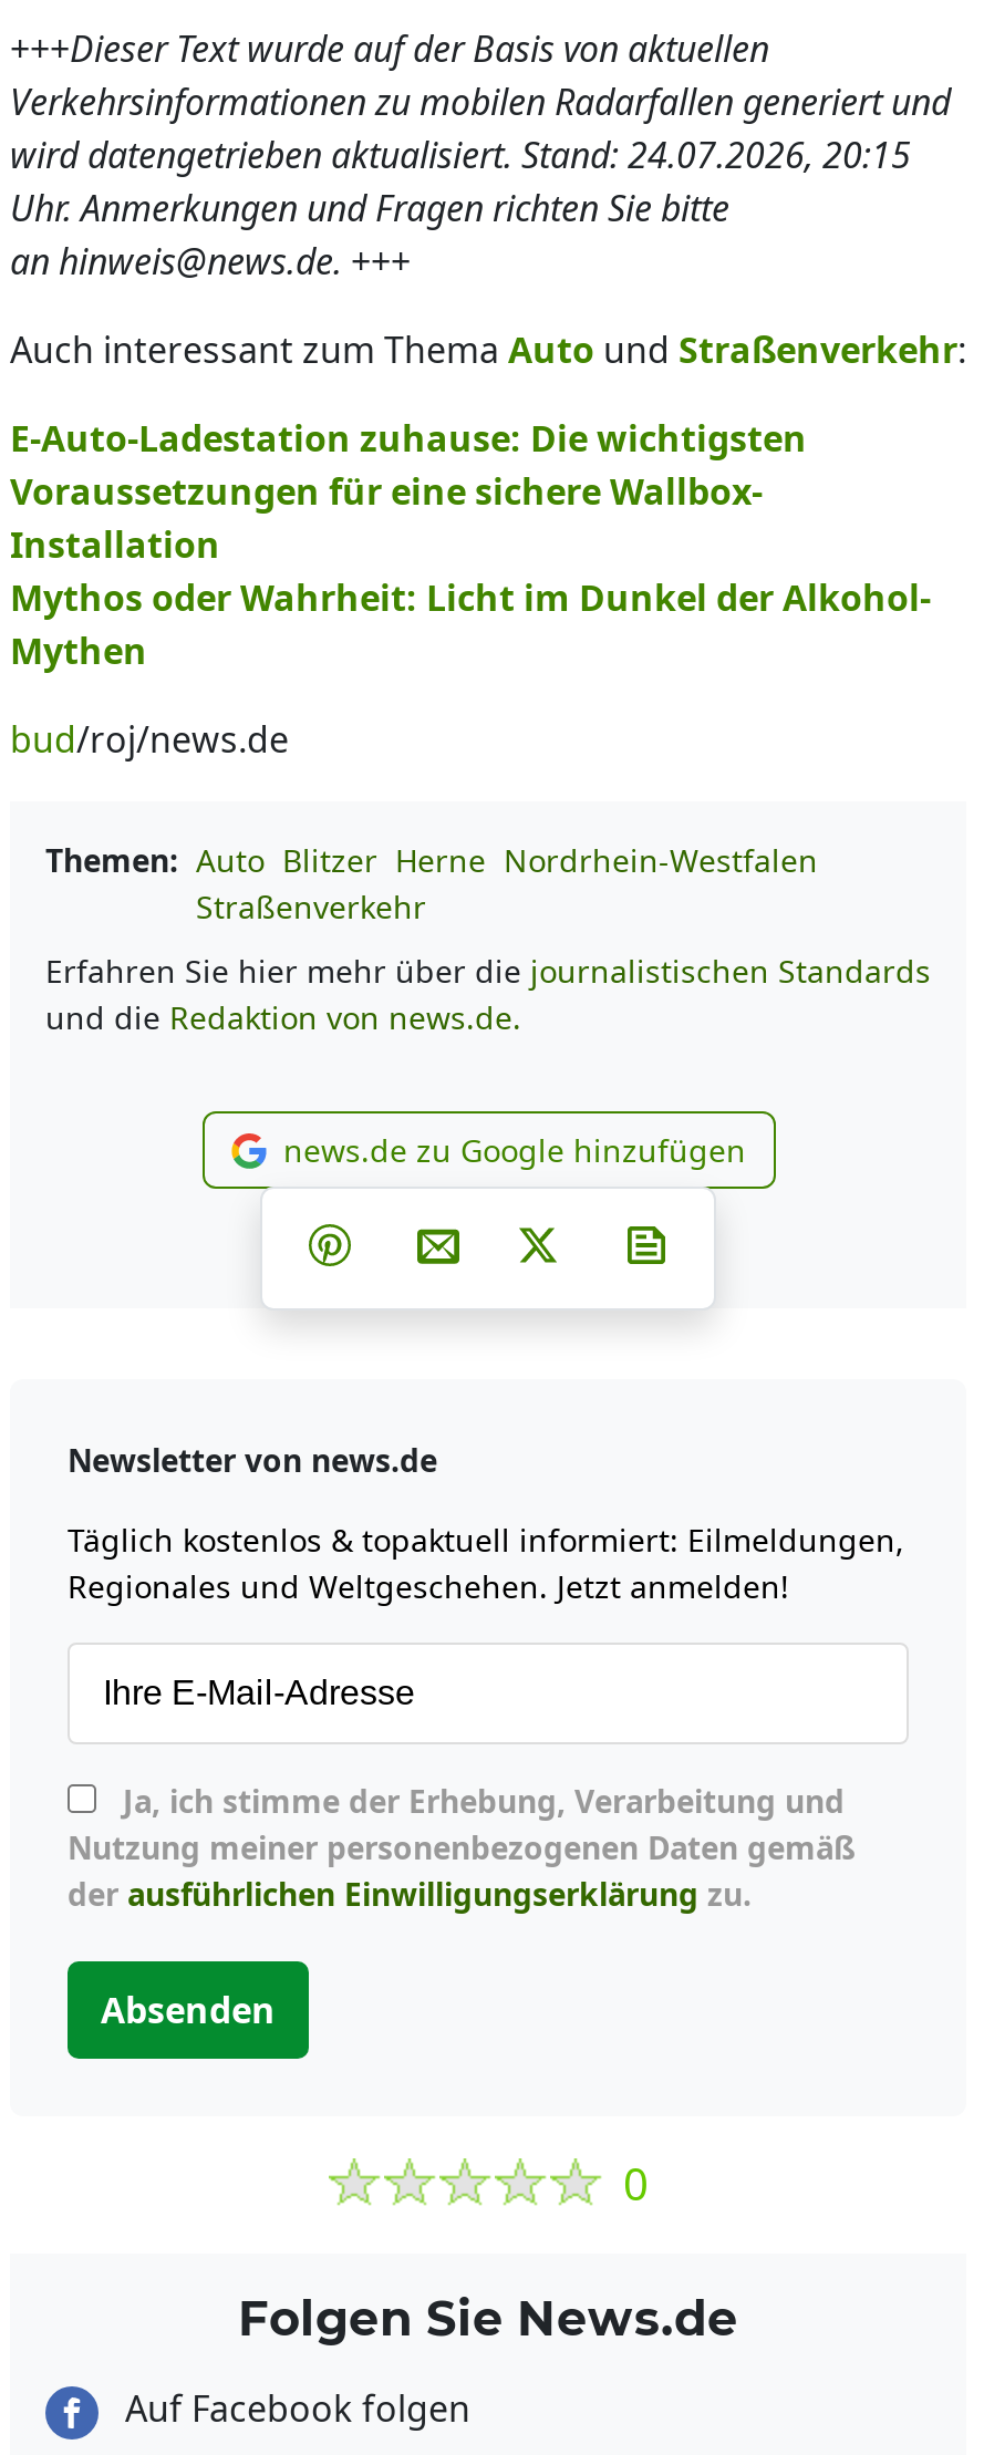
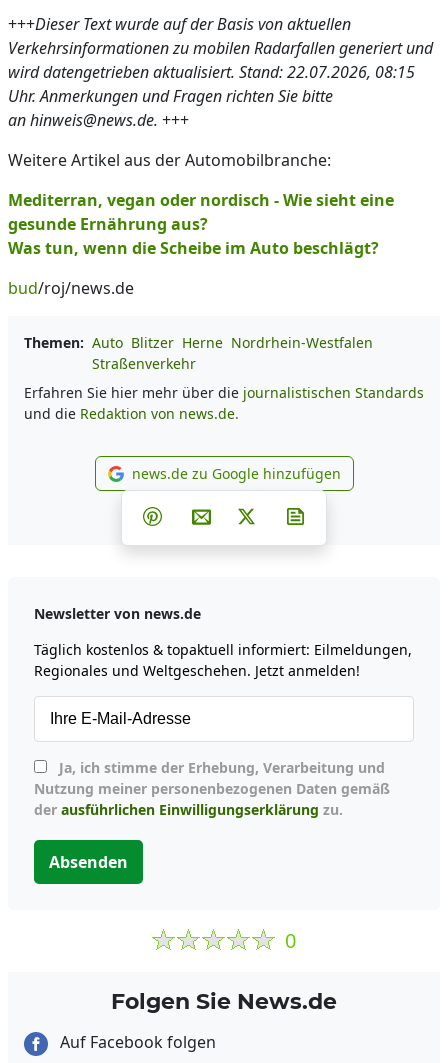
[10,131,911,179] wird datengetrieben aktualisiert. Stand: 24.07.2026, 20:15 -> [8,61,415,83] wird datengetrieben aktualisiert. Stand: 22.07.2026, 08:15
[10,325,966,374] Auch interessant zum Thema Auto und Straßenverkehr: -> [8,149,331,171] Weitere Artikel aus der Automobilbranche:
[10,414,931,675] E-Auto-Ladestation zuhause: Die wichtigsten | Voraussetzungen für eine sichere Wallbox- | Installation | Mythos oder Wahrheit: Licht im Dunkel der Alkohol- | Mythen -> [8,189,394,259] Mediterran, vegan oder nordisch - Wie sieht eine | gesunde Ernährung aus? | Was tun, wenn die Scheibe im Auto beschlägt?

